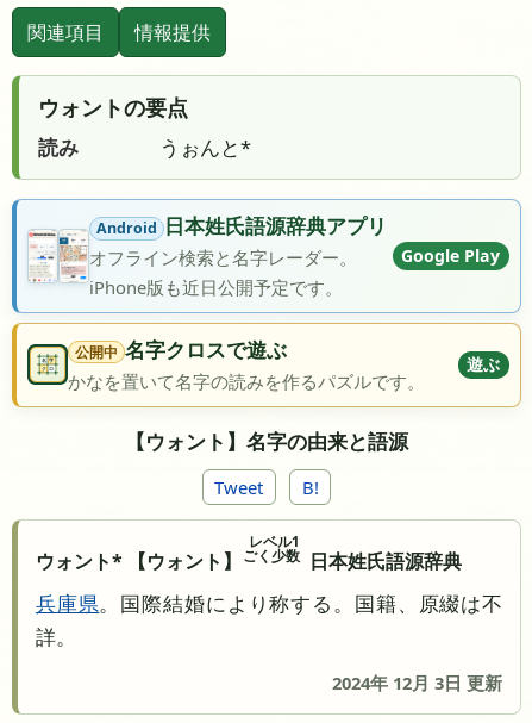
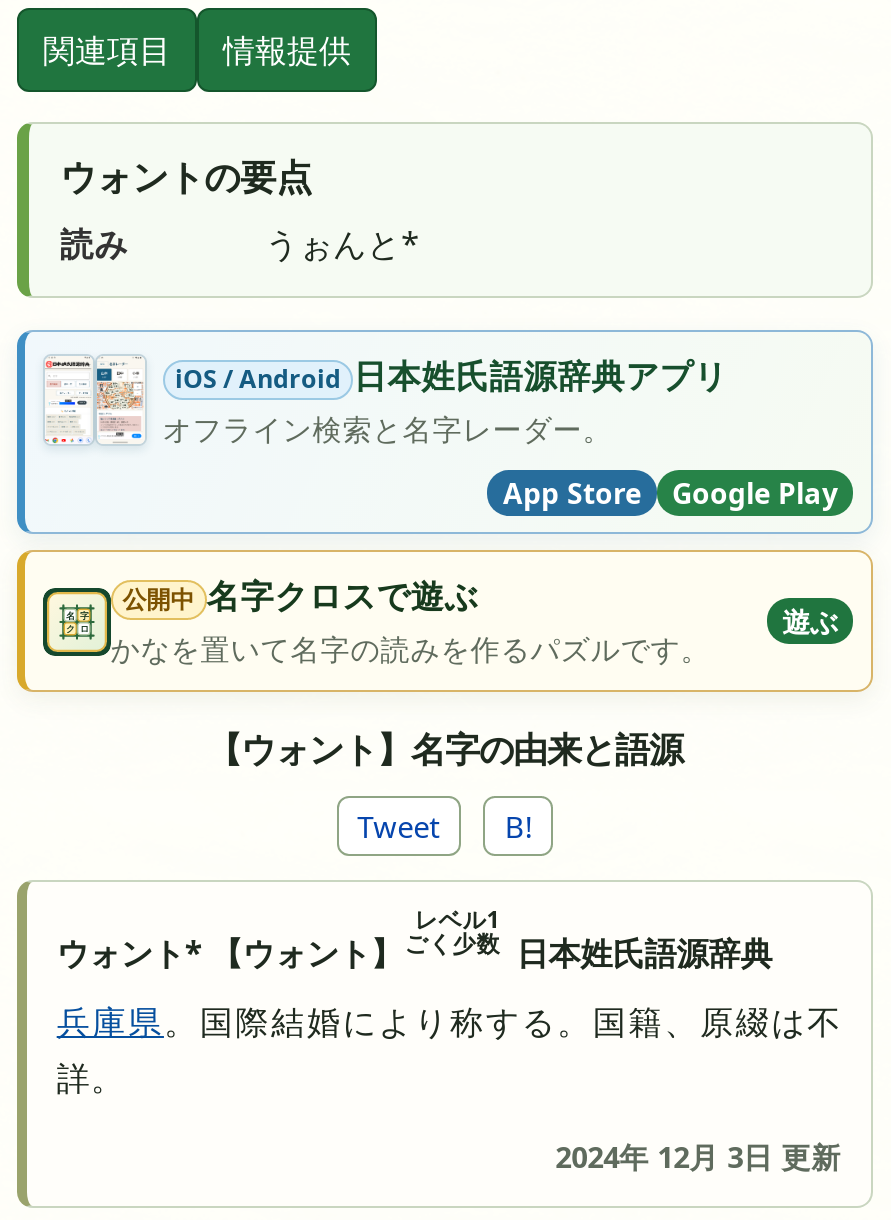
[29,212,387,283] [image] | Android 日本姓氏語源辞典アプリ -> [43,352,728,460] [image] | iOS / Android 日本姓氏語源辞典アプリ
moved [402,244,500,267] -> [672,473,838,511]: Google Play
[89,275,343,299] iPhone版も近日公開予定です。 -> [503,473,641,511] App Store

